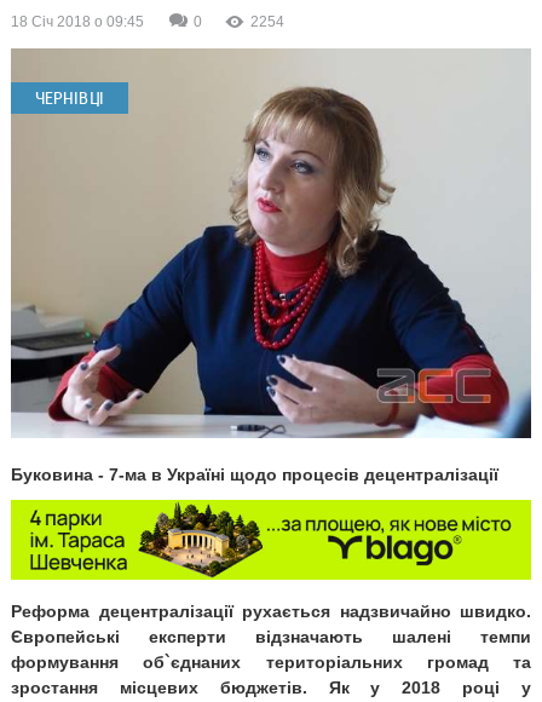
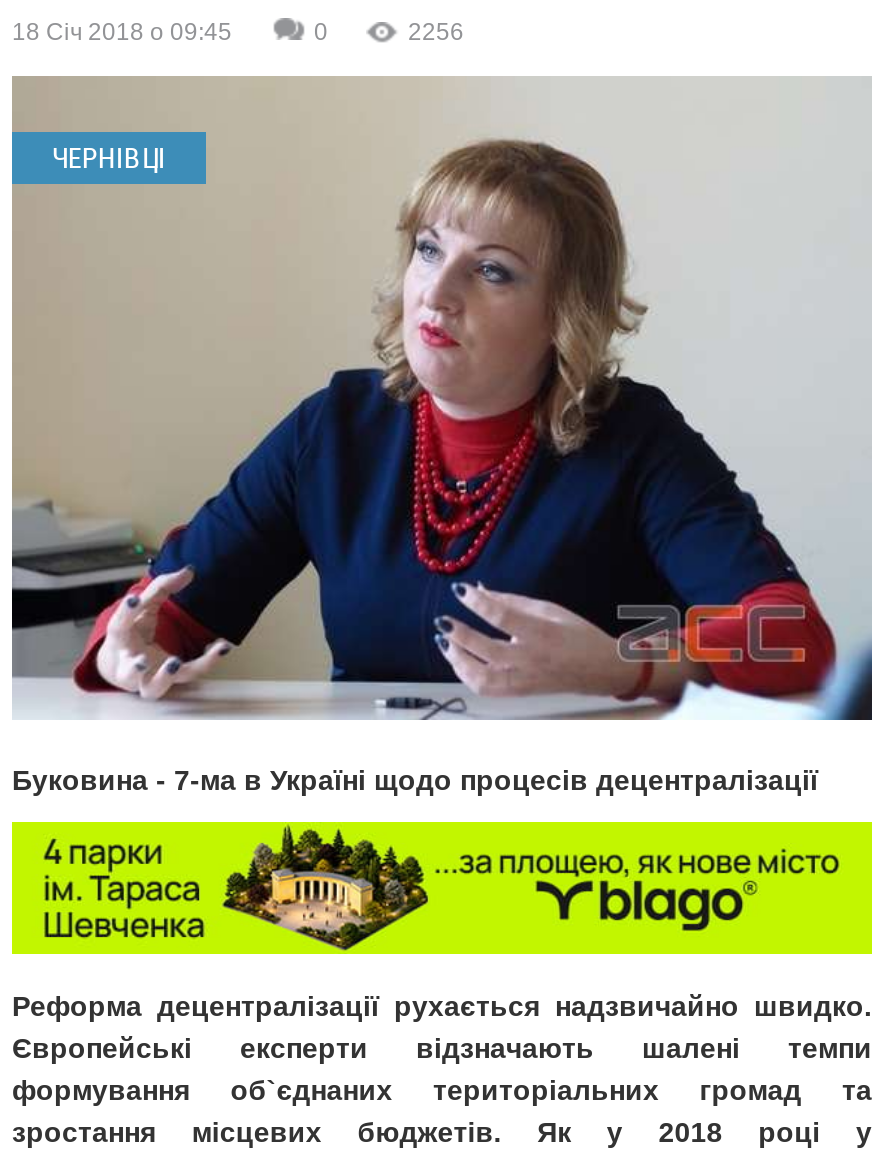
[250,13,284,30] 2254 -> [408,18,464,46] 2256

